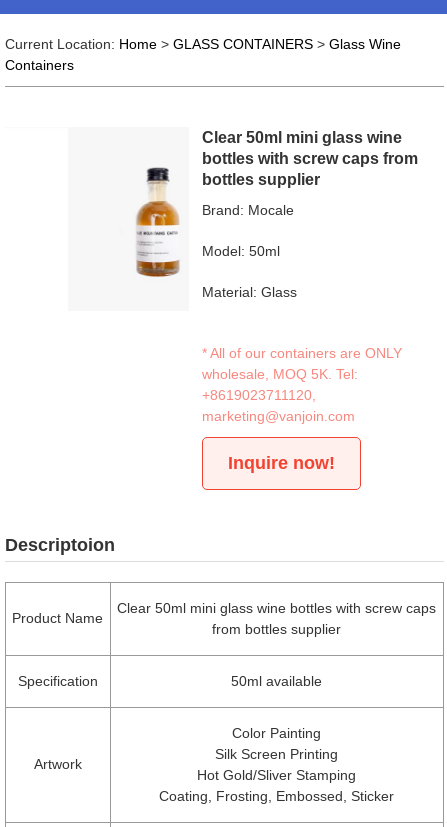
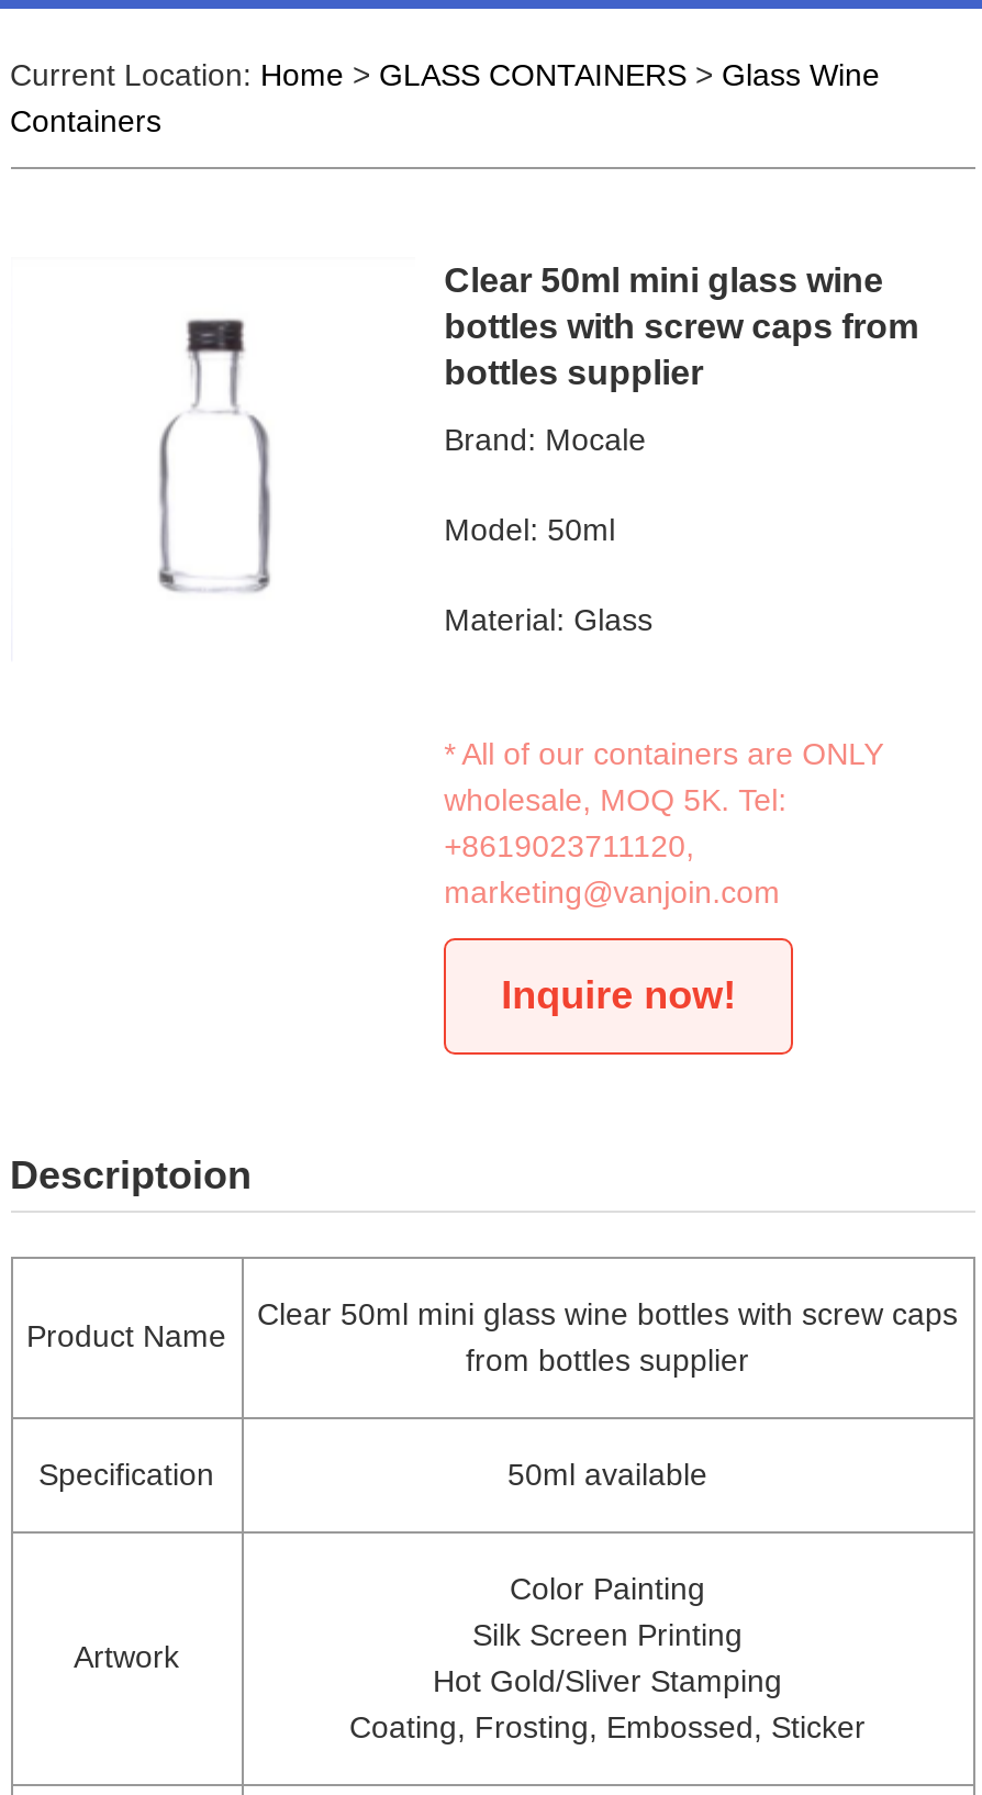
none -> [158,319,272,593] [image]
[135,166,181,278] [image] -> none

